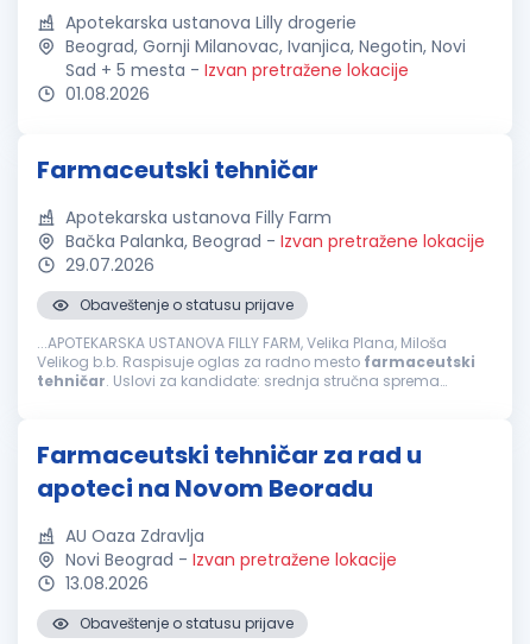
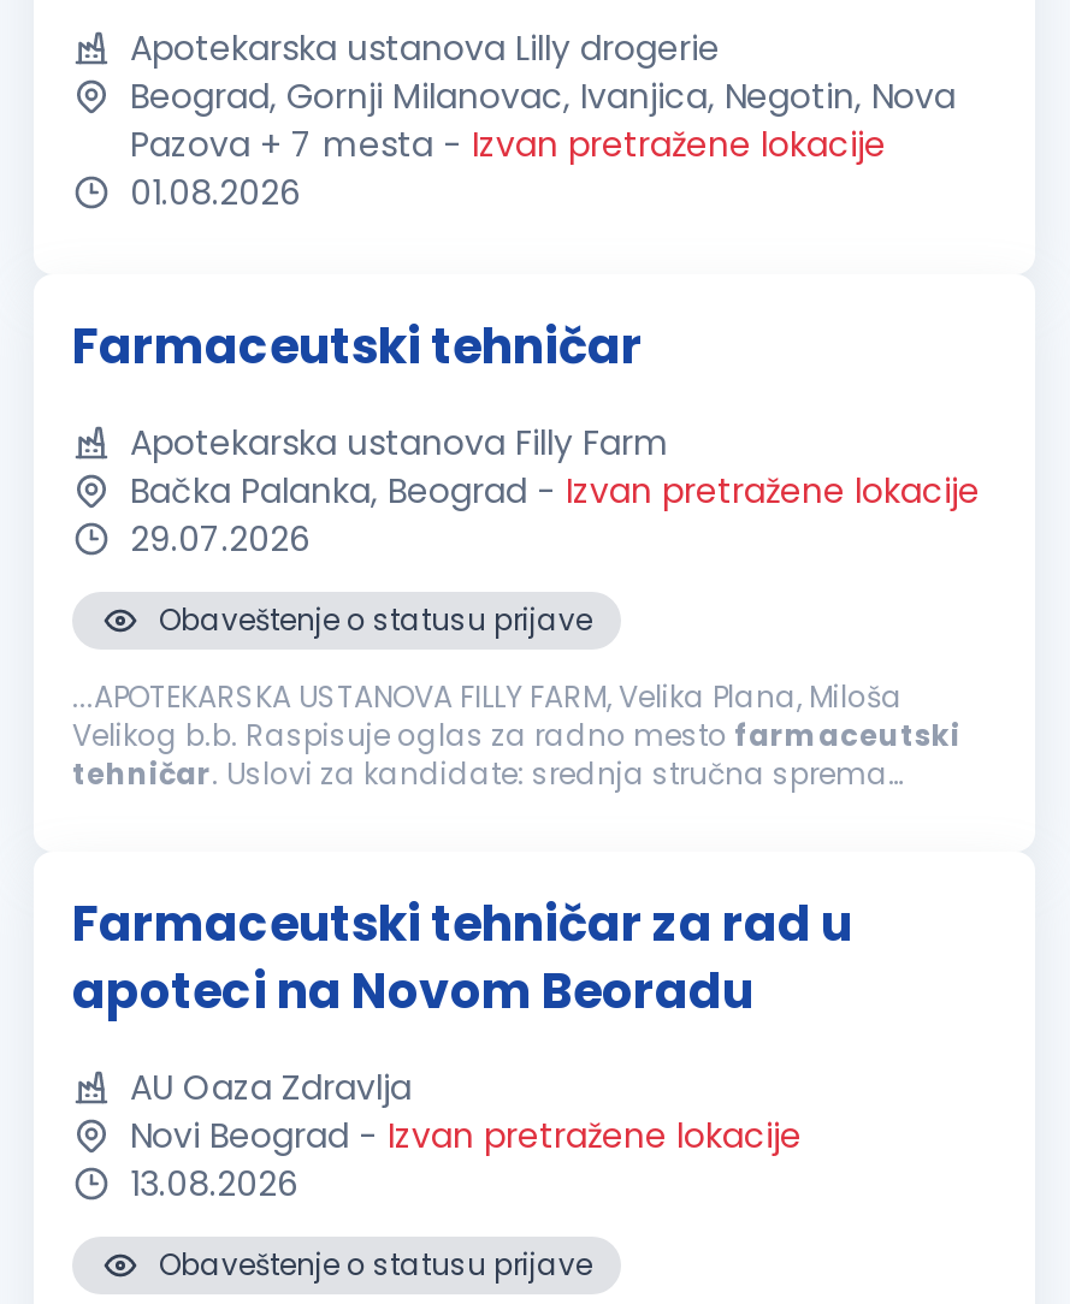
[65,34,466,58] Beograd, Gornji Milanovac, Ivanjica, Negotin, Novi -> [130,72,956,120] Beograd, Gornji Milanovac, Ivanjica, Negotin, Nova
[65,58,409,82] Sad + 5 mesta - Izvan pretražene lokacije -> [130,120,886,168] Pazova + 7 mesta - Izvan pretražene lokacije

